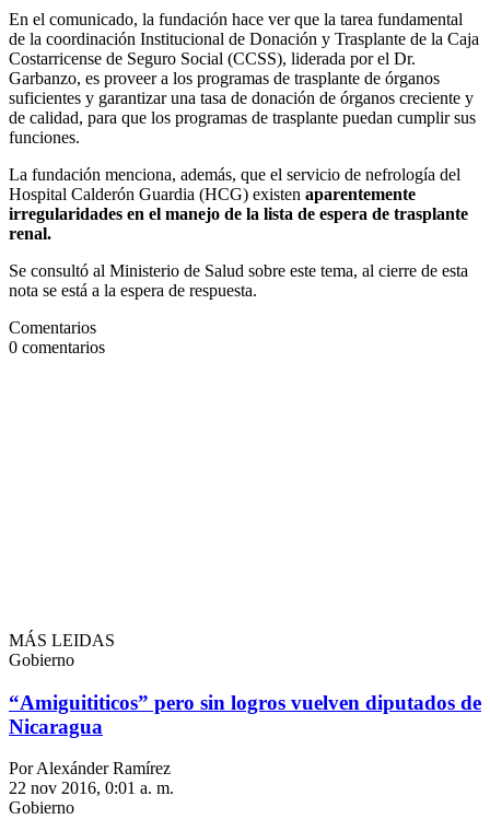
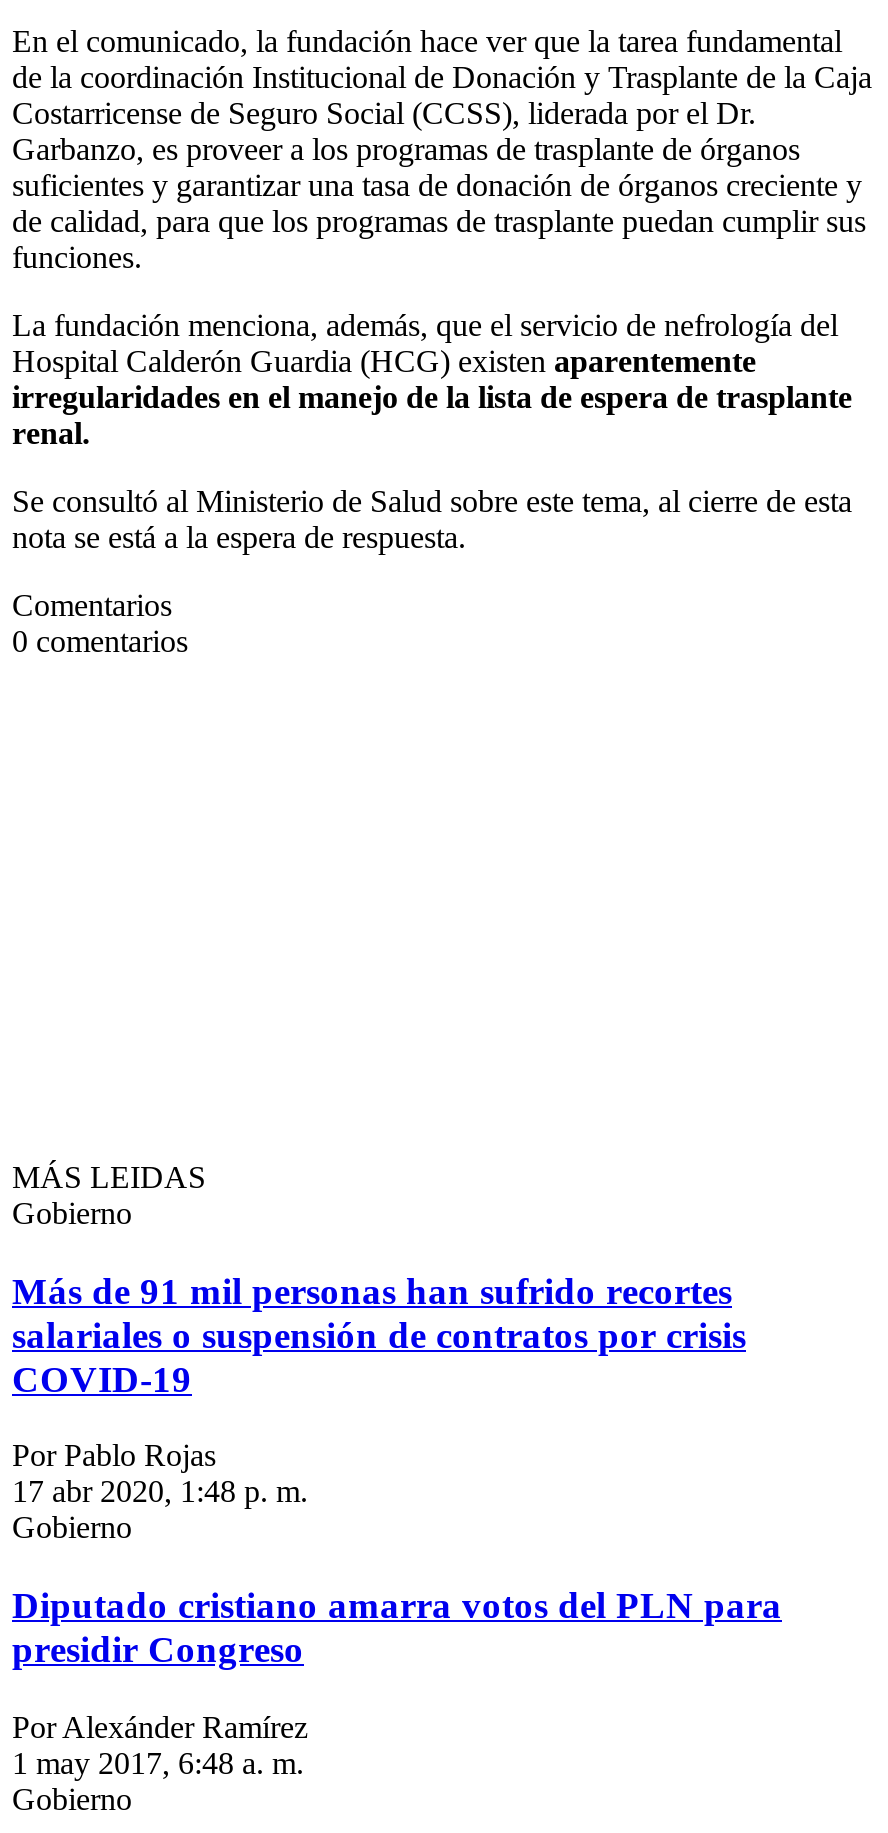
[9,690,481,738] “Amiguititicos” pero sin logros vuelven diputados de | Nicaragua -> [12,1269,782,1670] Más de 91 mil personas han sufrido recortes | salariales o suspensión de contratos por crisis | COVID-19 | Por Pablo Rojas | 17 abr 2020, 1:48 p. m. | Gobierno | Diputado cristiano amarra votos del PLN para | presidir Congreso
[9,779,174,797] 22 nov 2016, 0:01 a. m. -> [12,1745,304,1779] 1 may 2017, 6:48 a. m.

